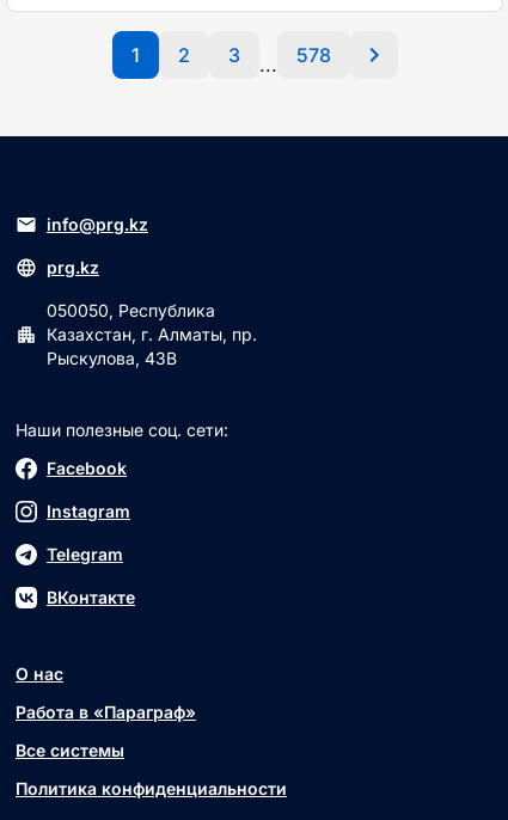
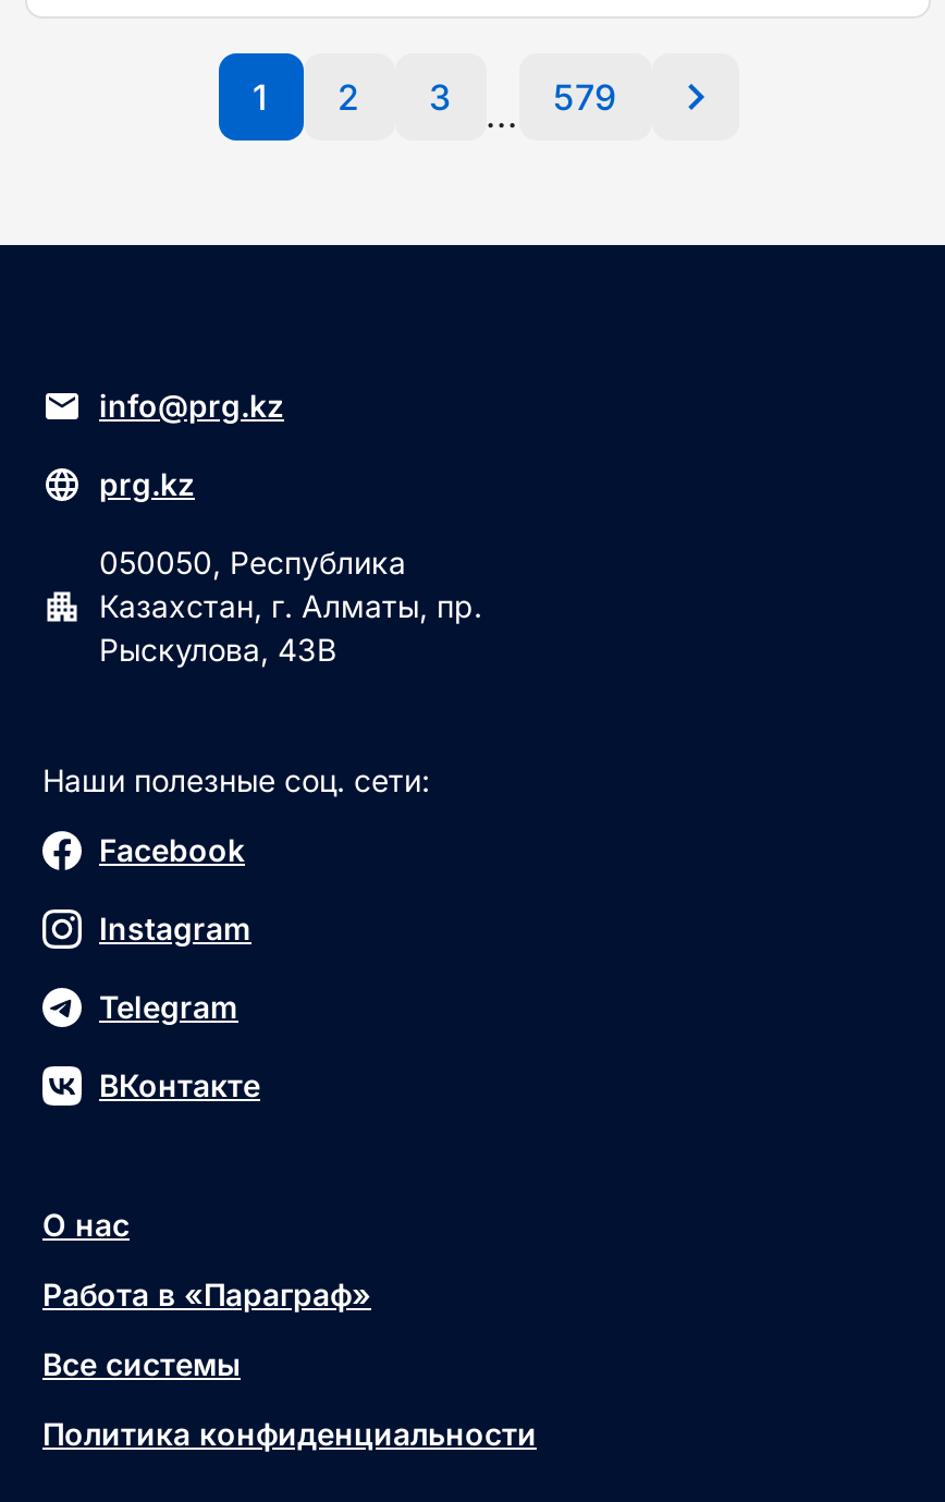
[296,43,330,67] 578 -> [553,75,616,119] 579

